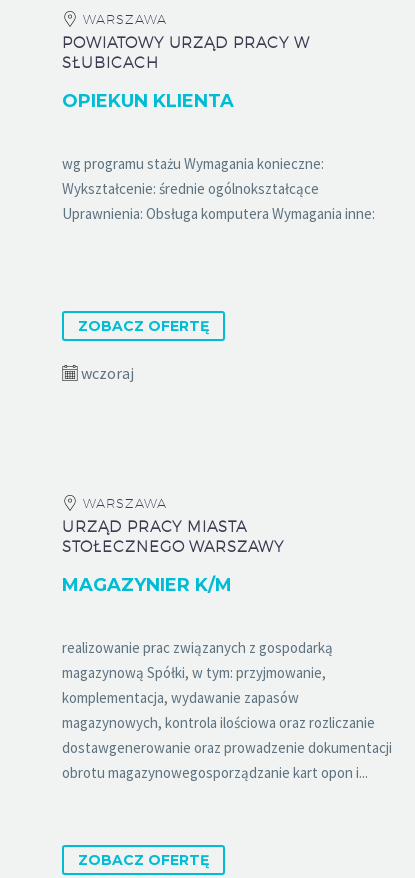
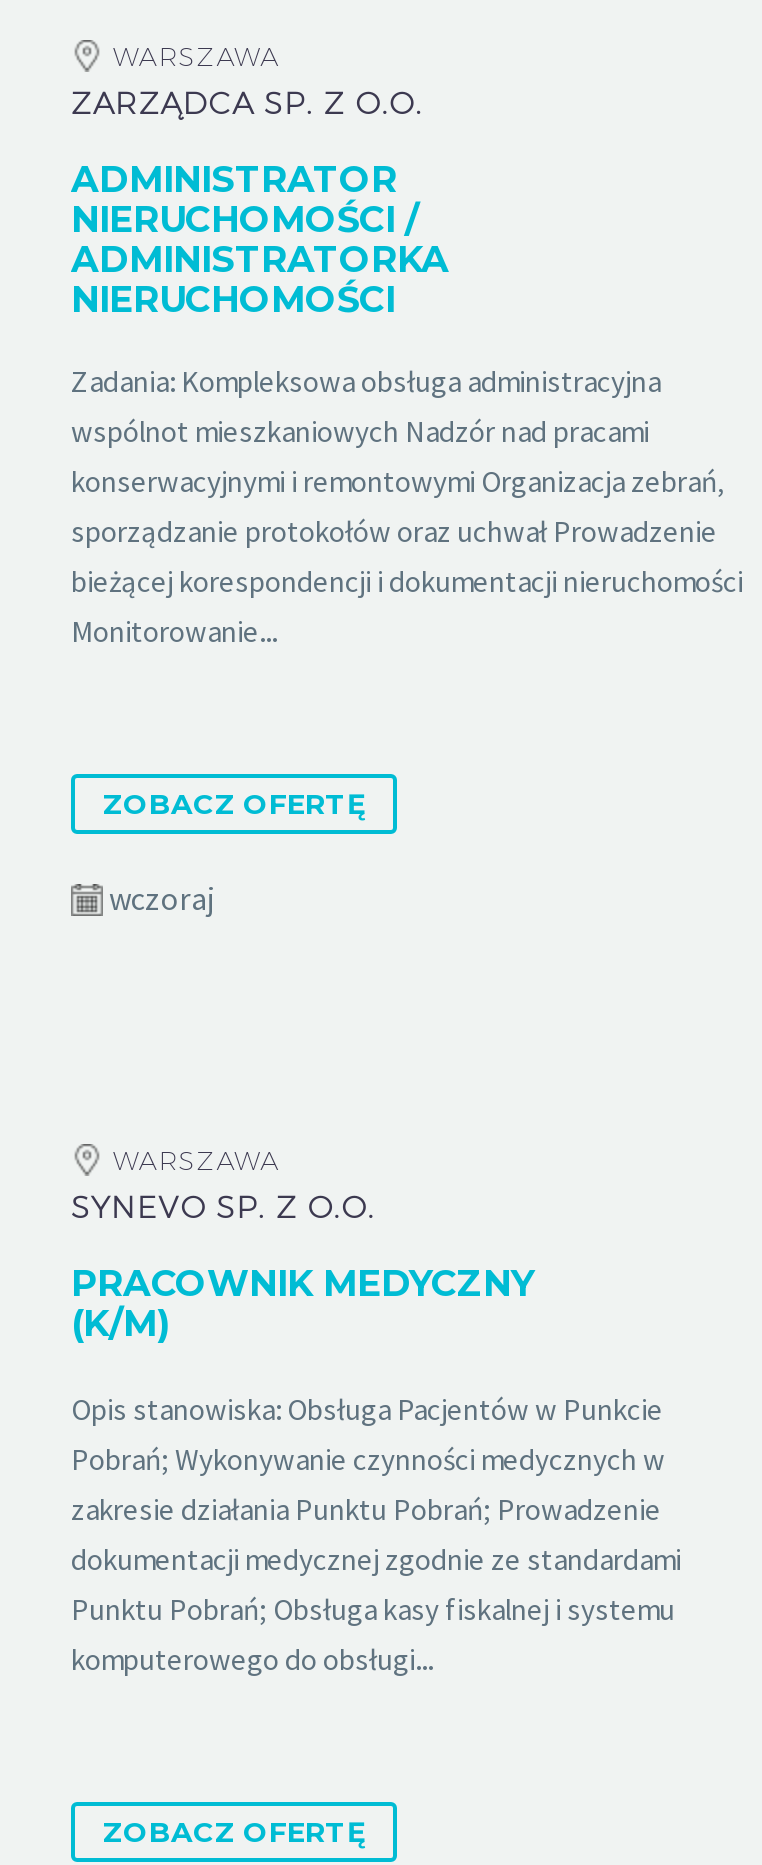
[62,34,310,71] POWIATOWY URZĄD PRACY W | SŁUBICACH -> [71,86,423,120] ZARZĄDCA SP. Z O.O.
[62,90,234,112] OPIEKUN KLIENTA -> [71,158,449,322] ADMINISTRATOR | NIERUCHOMOŚCI / | ADMINISTRATORKA | NIERUCHOMOŚCI
[62,154,375,223] wg programu stażu Wymagania konieczne: | Wykształcenie: średnie ogólnokształcące | Uprawnienia: Obsługa komputera Wymagania inne: -> [71,363,743,651] Zadania: Kompleksowa obsługa administracyjna | wspólnot mieszkaniowych Nadzór nad pracami | konserwacyjnymi i remontowymi Organizacja zebrań, | sporządzanie protokołów oraz uchwał Prowadzenie | bieżącej korespondencji i dokumentacji nieruchomości | Monitorowanie...
moved [78,316,209,511] -> [103,787,365,1176]: ZOBACZ OFERTĘ | wczoraj | WARSZAWA
[62,518,284,555] URZĄD PRACY MIASTA | STOŁECZNEGO WARSZAWY -> [71,1190,375,1224] SYNEVO SP. Z O.O.
[62,574,232,596] MAGAZYNIER K/M -> [71,1262,535,1346] PRACOWNIK MEDYCZNY | (K/M)
[62,638,392,782] realizowanie prac związanych z gospodarką | magazynową Spółki, w tym: przyjmowanie, | komplementacja, wydawanie zapasów | magazynowych, kontrola ilościowa oraz rozliczanie | dostawgenerowanie oraz prowadzenie dokumentacji | obrotu magazynowegosporządzanie kart opon i... -> [71,1391,681,1679] Opis stanowiska: Obsługa Pacjentów w Punkcie | Pobrań; Wykonywanie czynności medycznych w | zakresie działania Punktu Pobrań; Prowadzenie | dokumentacji medycznej zgodnie ze standardami | Punktu Pobrań; Obsługa kasy fiskalnej i systemu | komputerowego do obsługi...

